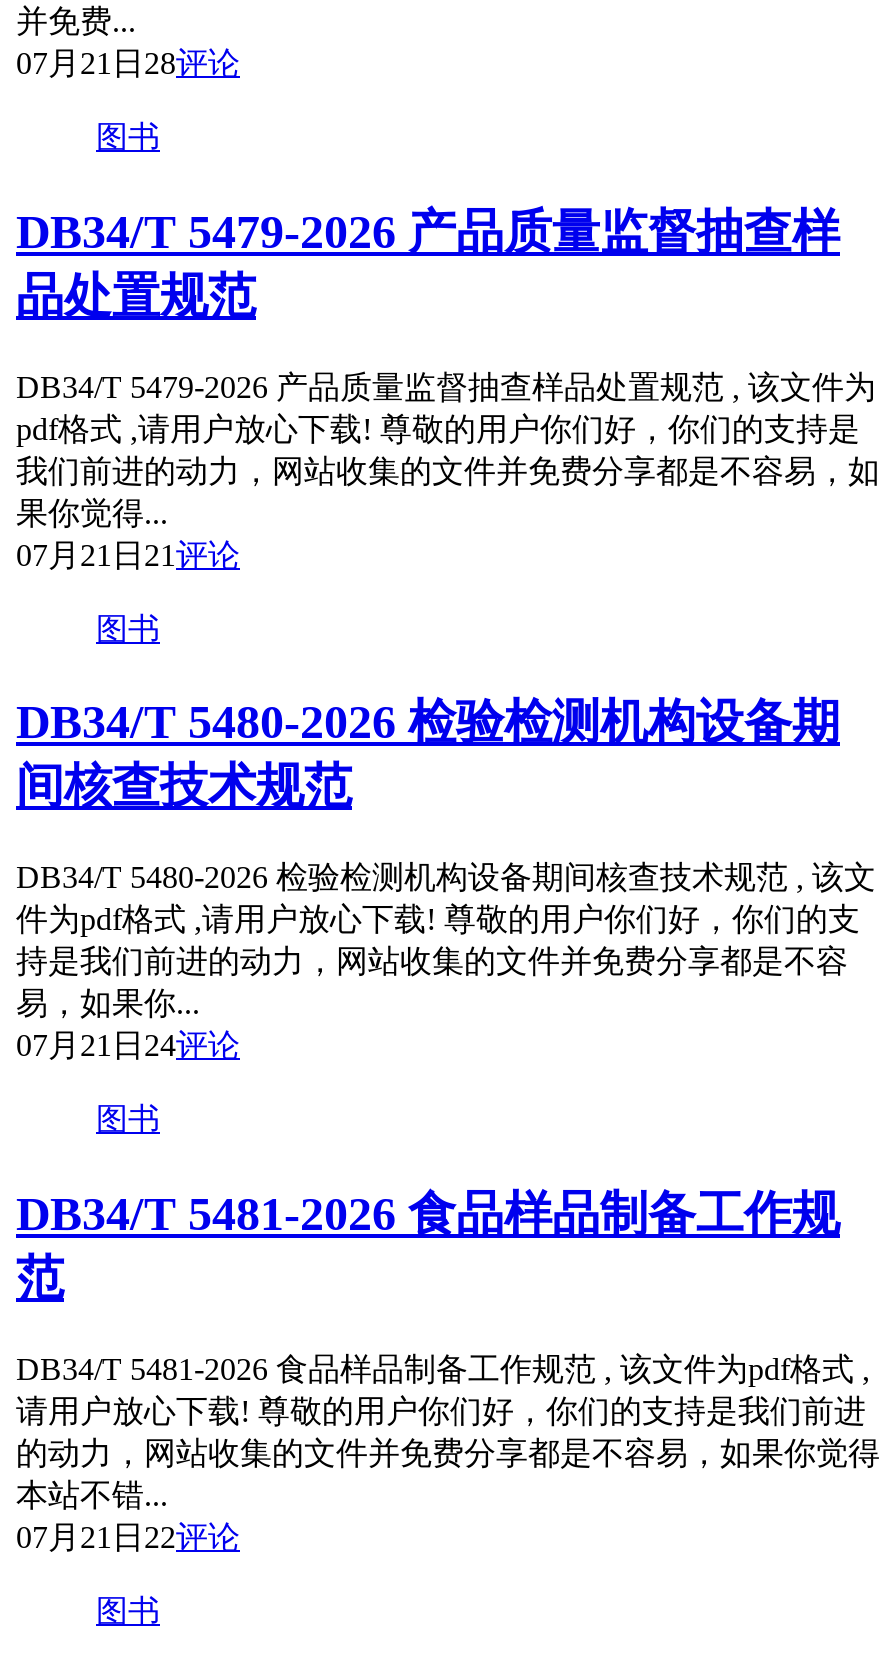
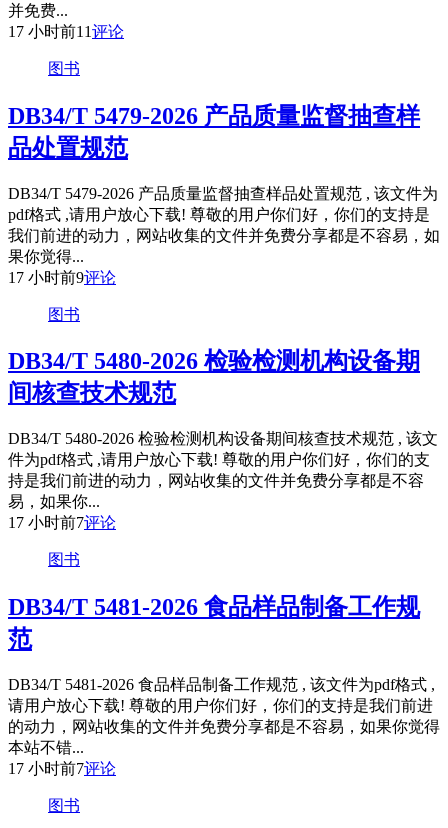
[16,45,240,79] 07月21日28评论 -> [8,23,124,40] 17 小时前11评论
[16,537,240,571] 07月21日21评论 -> [8,268,116,285] 17 小时前9评论
[16,1029,240,1063] 07月21日24评论 -> [8,514,116,531] 17 小时前7评论
[16,1520,240,1554] 07月21日22评论 -> [8,760,116,777] 17 小时前7评论

